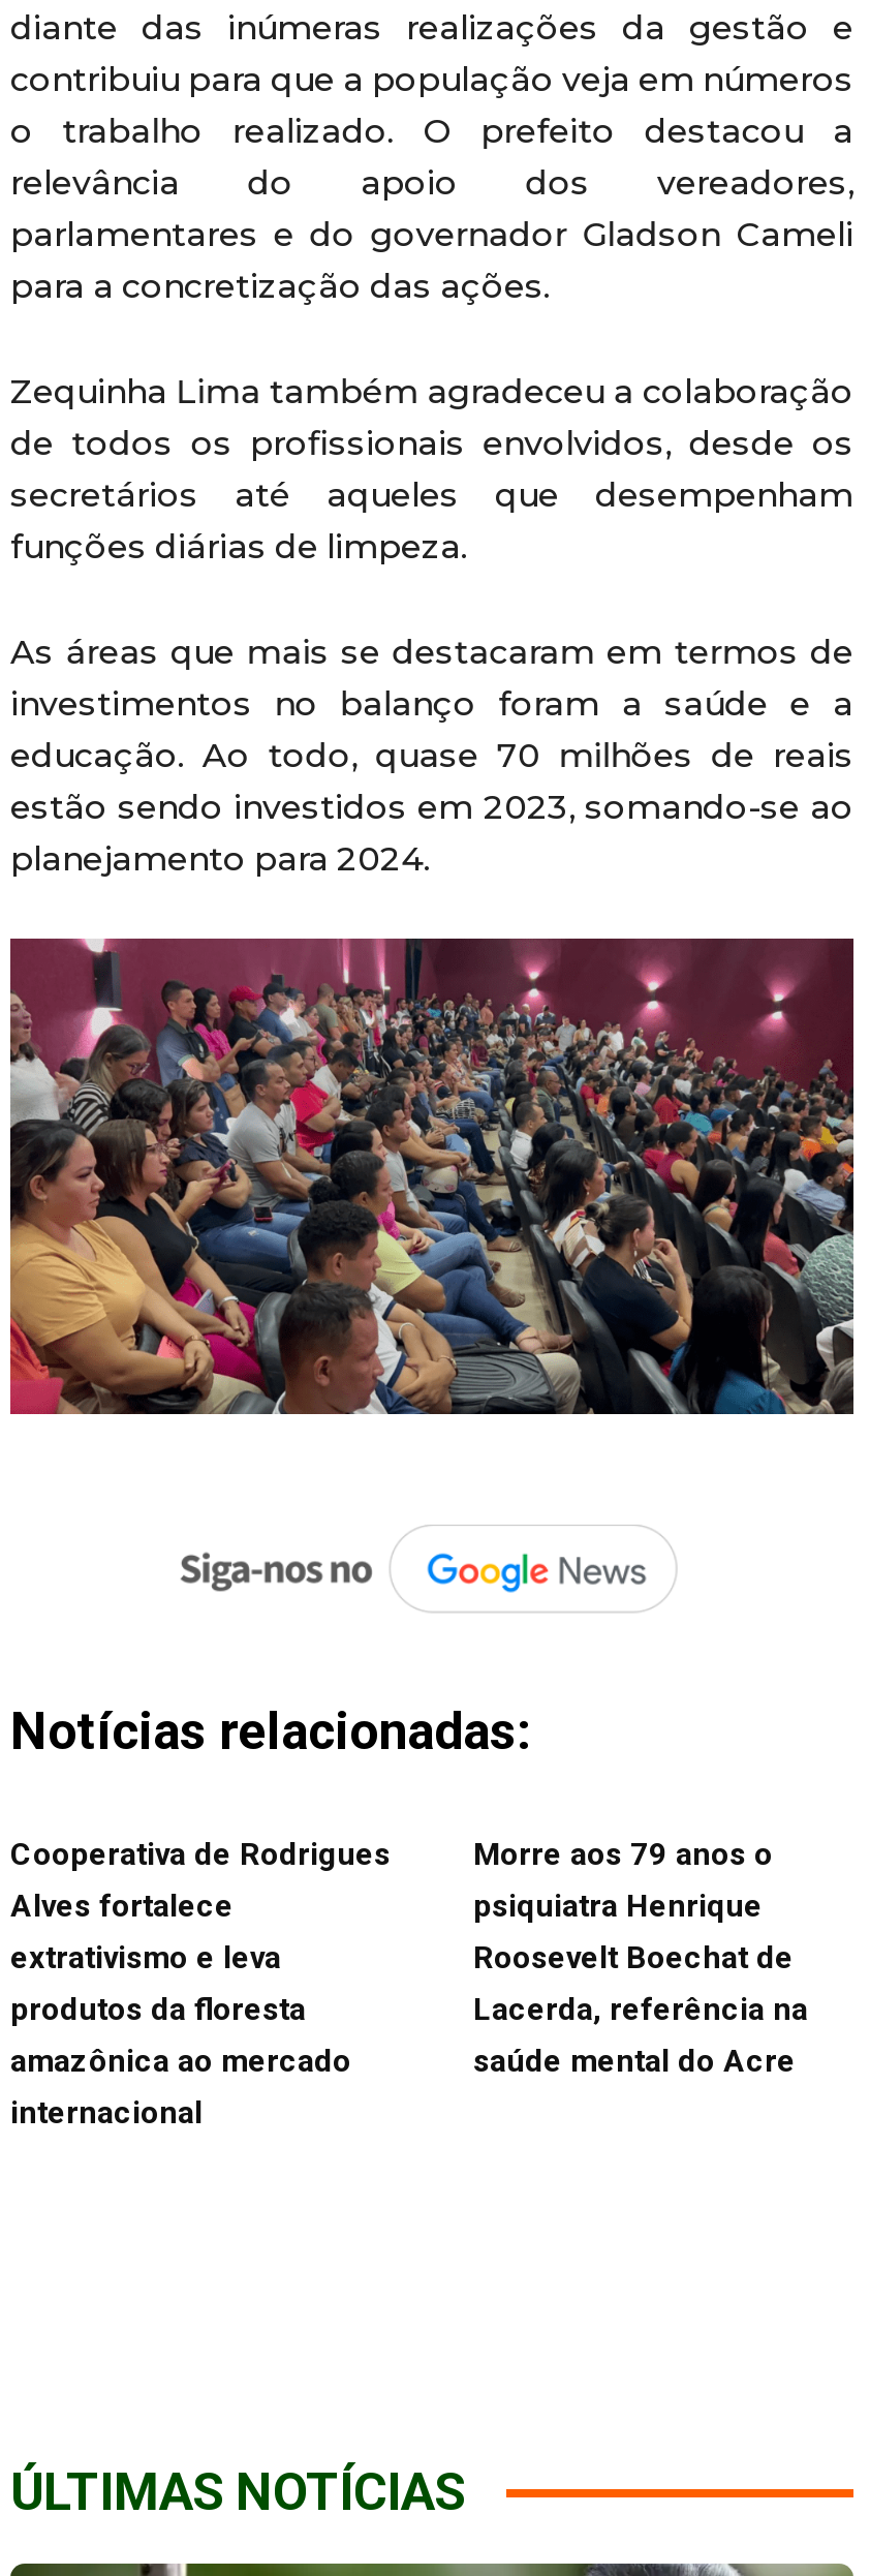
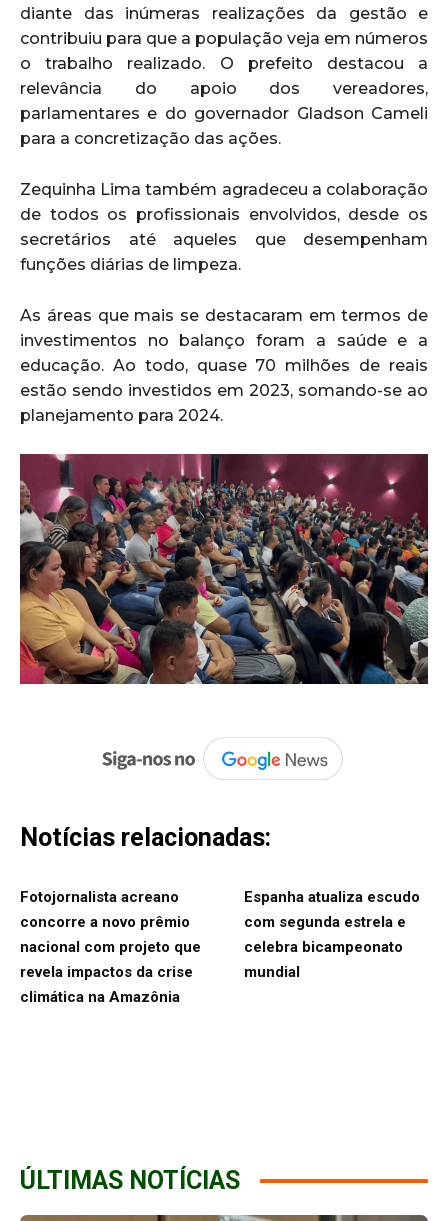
[10,1836,391,2132] Cooperativa de Rodrigues | Alves fortalece | extrativismo e leva | produtos da floresta | amazônica ao mercado | internacional -> [20,888,201,1006] Fotojornalista acreano | concorre a novo prêmio | nacional com projeto que | revela impactos da crise | climática na Amazônia
[473,1836,808,2080] Morre aos 79 anos o | psiquiatra Henrique | Roosevelt Boechat de | Lacerda, referência na | saúde mental do Acre -> [244,888,420,981] Espanha atualiza escudo | com segunda estrela e | celebra bicampeonato | mundial

